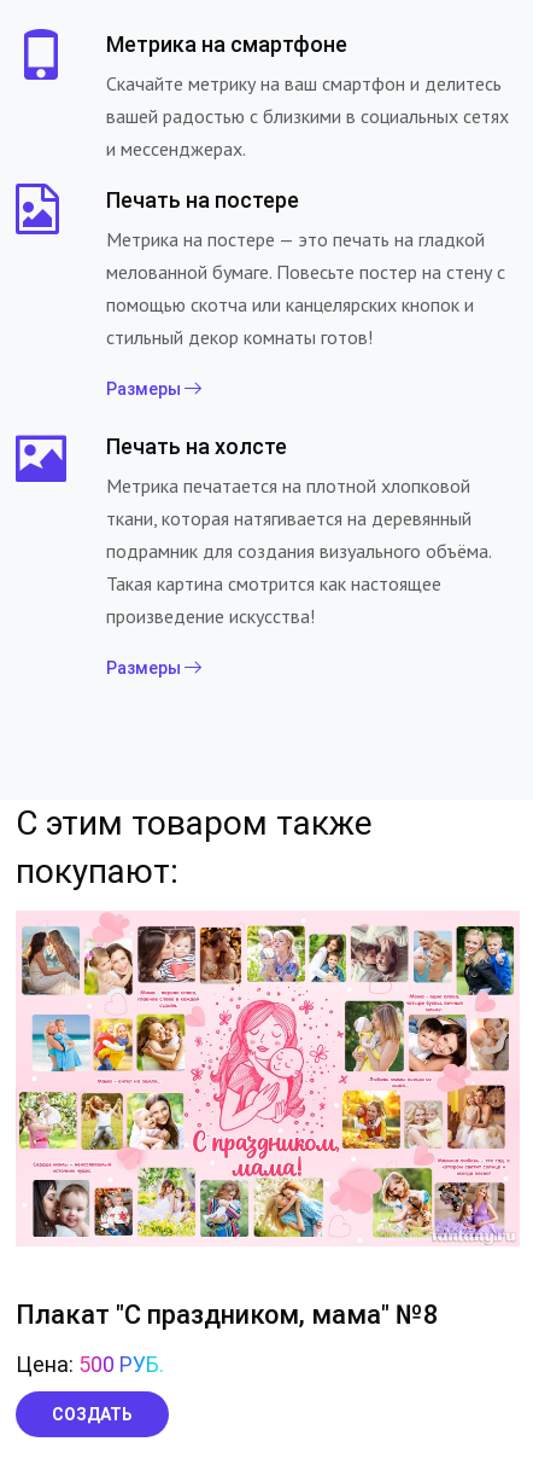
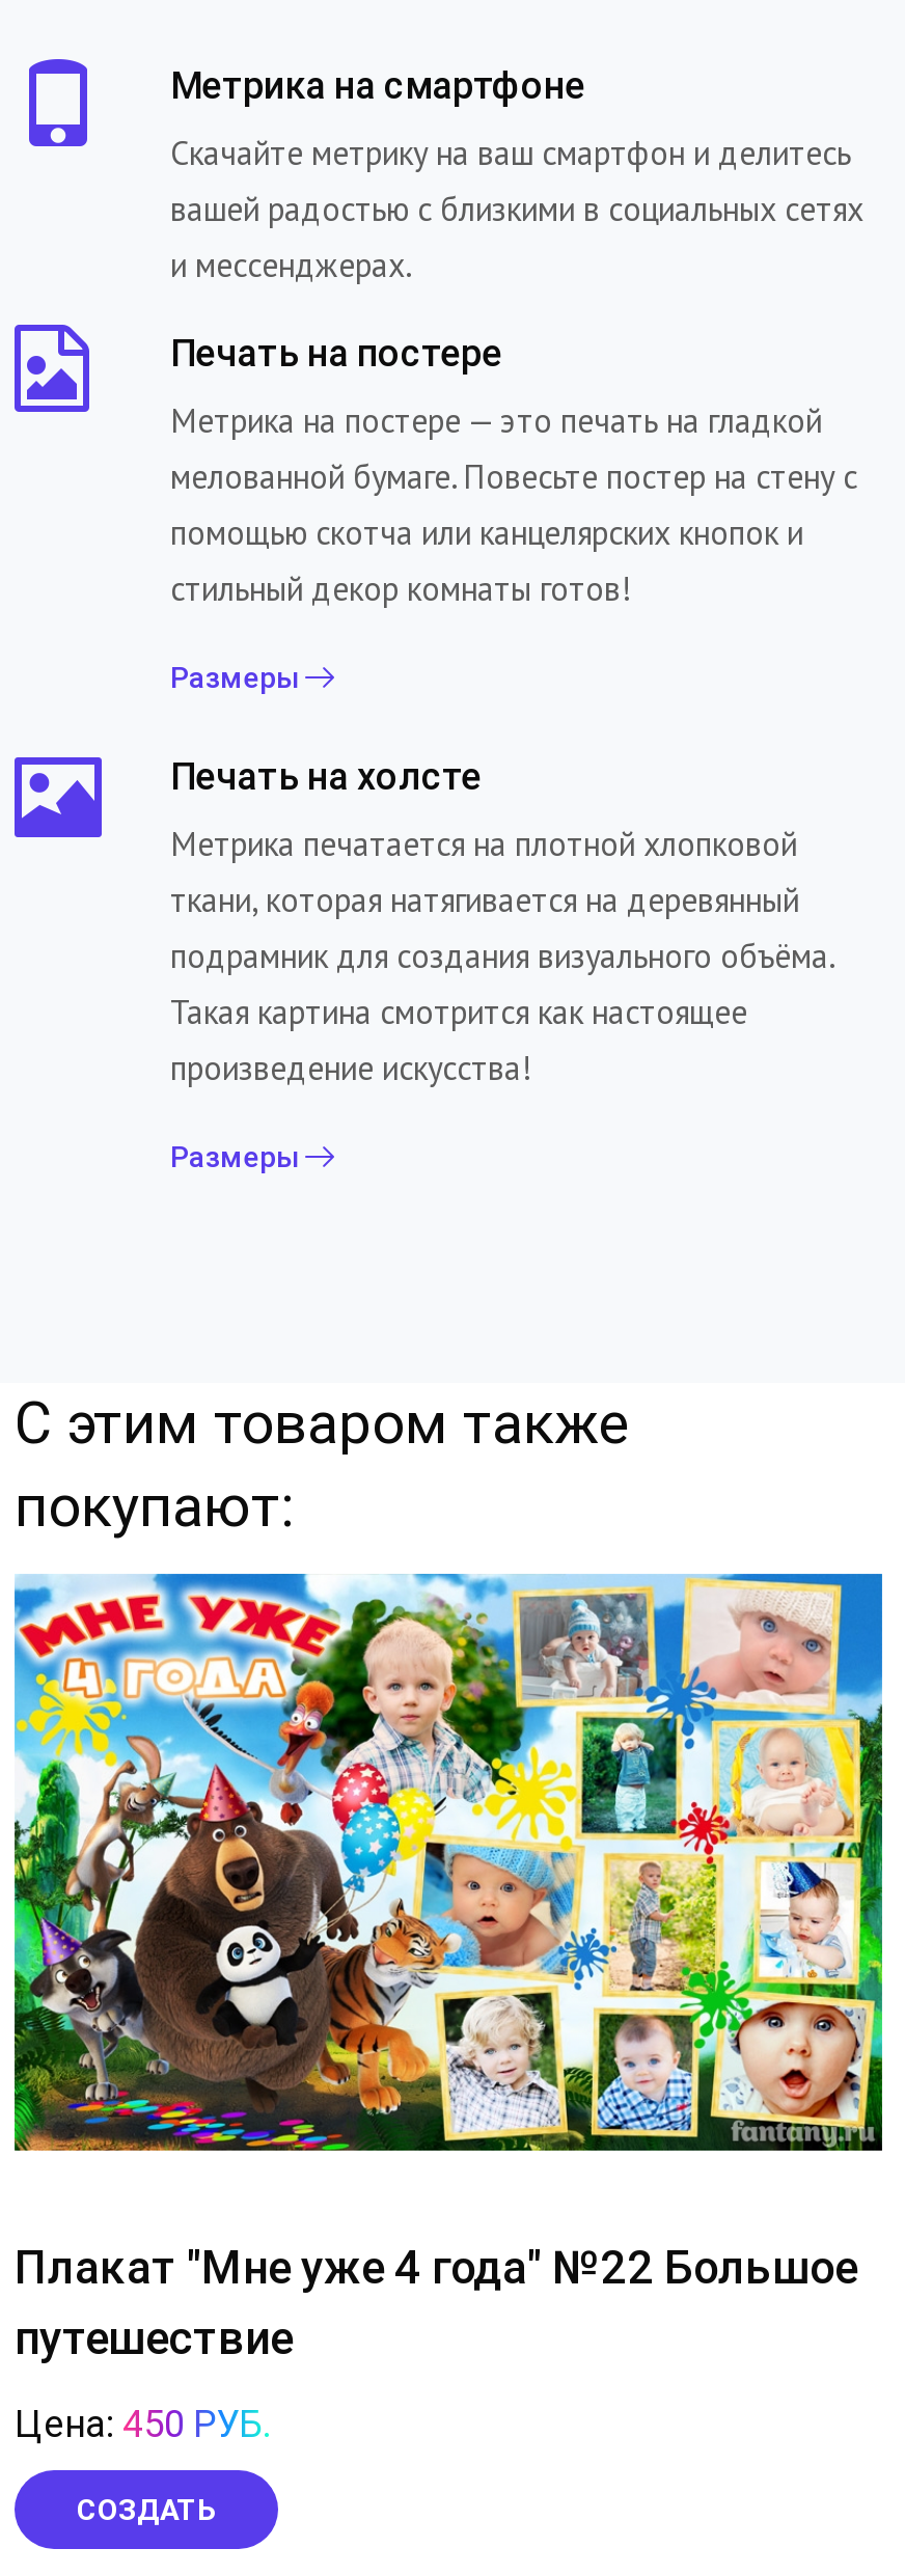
[16,911,520,1246] [image] -> [12,1572,884,2153] [image]
[16,1300,439,1330] Плакат "С праздником, мама" №8 -> [15,2242,857,2364] Плакат "Мне уже 4 года" №22 Большое | путешествие
[16,1352,164,1377] Цена: 500 РУБ. -> [15,2402,270,2445] Цена: 450 РУБ.

